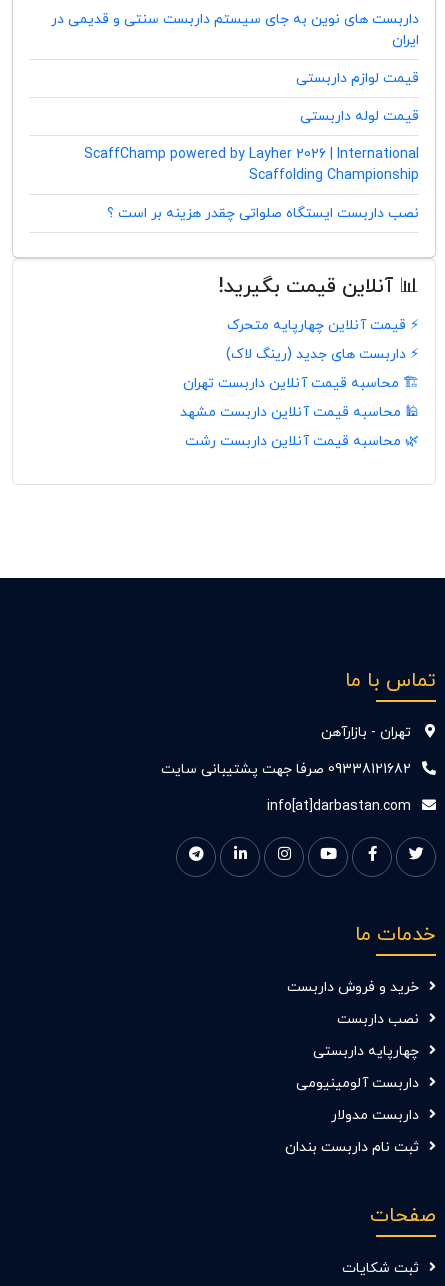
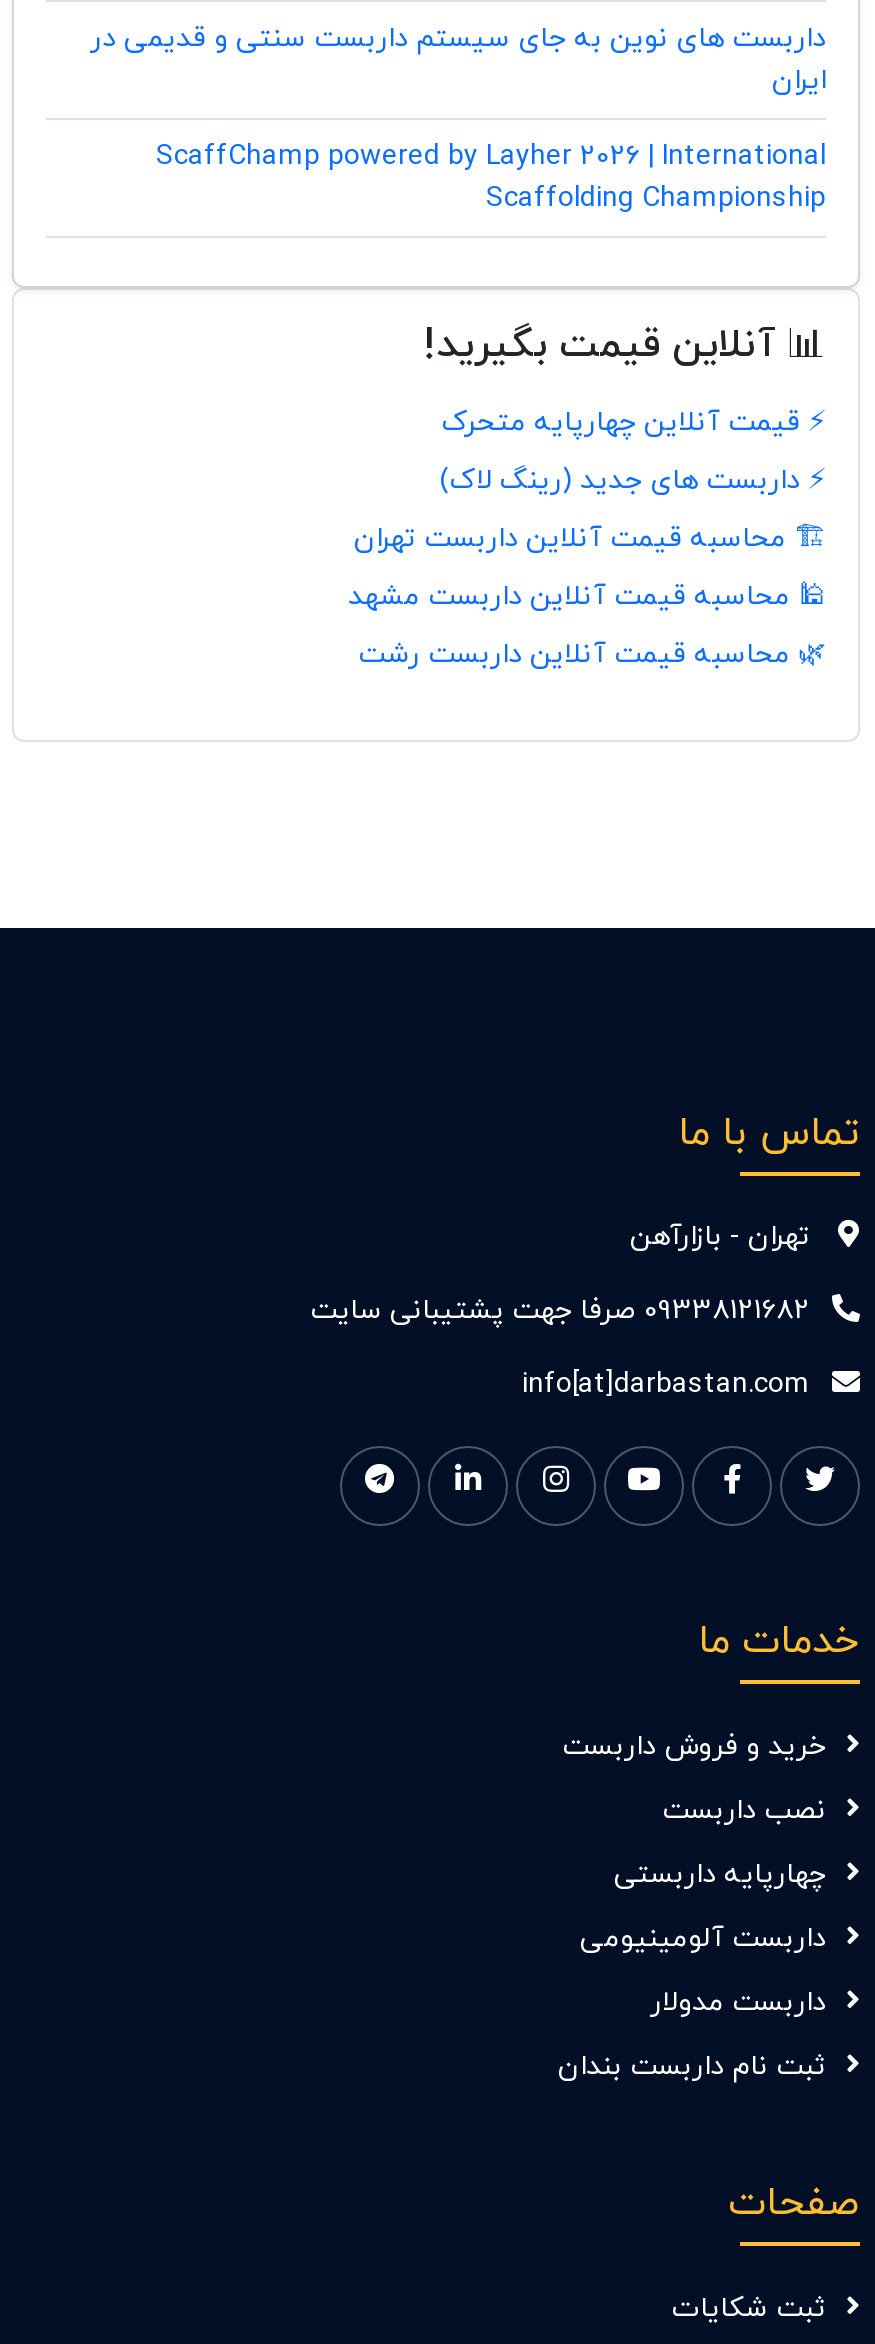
[296,69,419,126] قیمت لوازم داربستی | قیمت لوله داربستی -> none
[107,204,419,223] نصب داربست ایستگاه صلواتی چقدر هزینه بر است ؟ -> none

